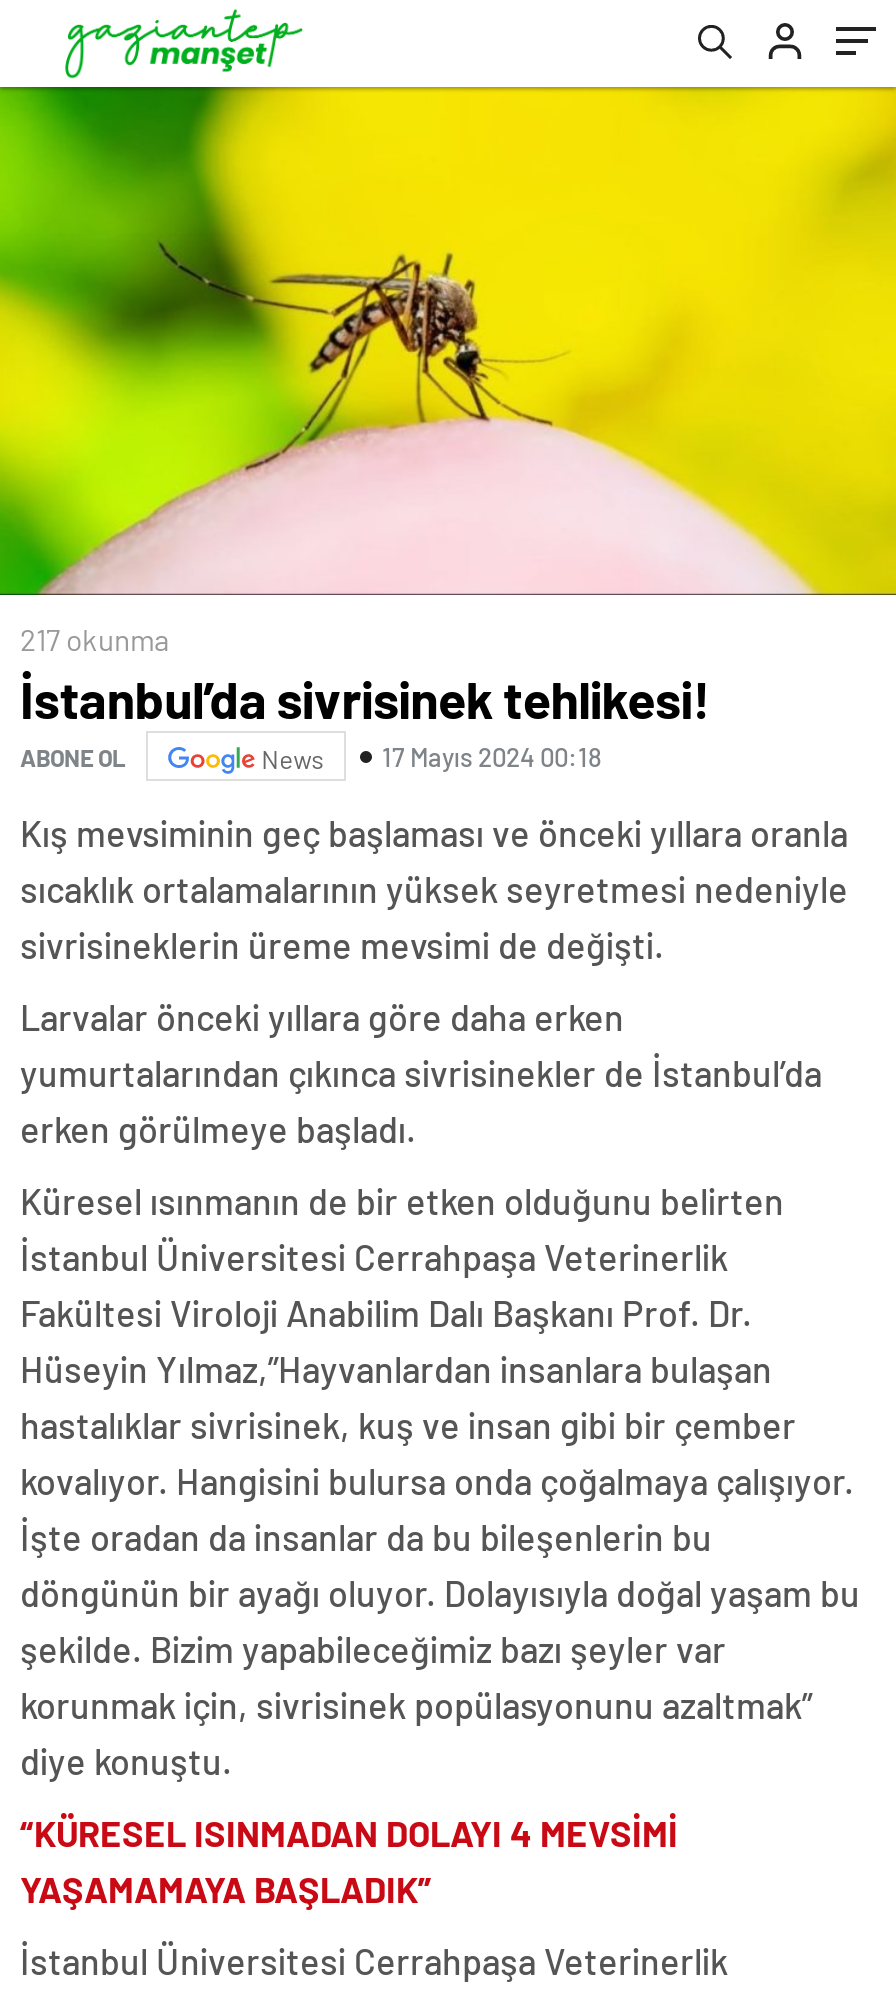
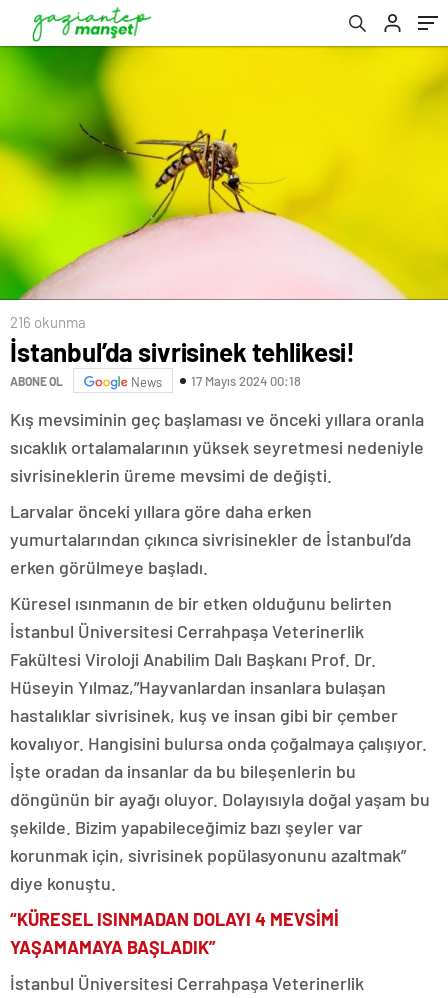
[20,622,170,658] 217 okunma -> [10,313,86,331] 216 okunma

